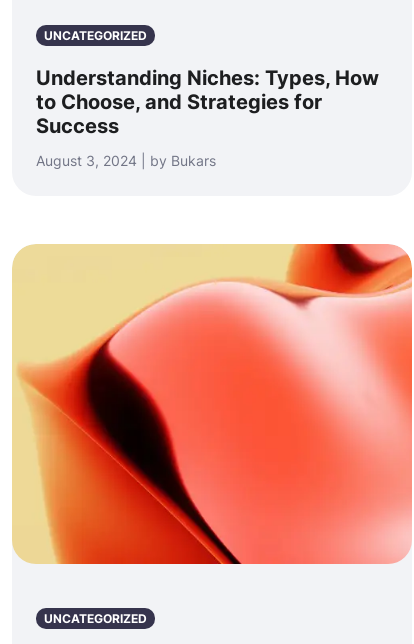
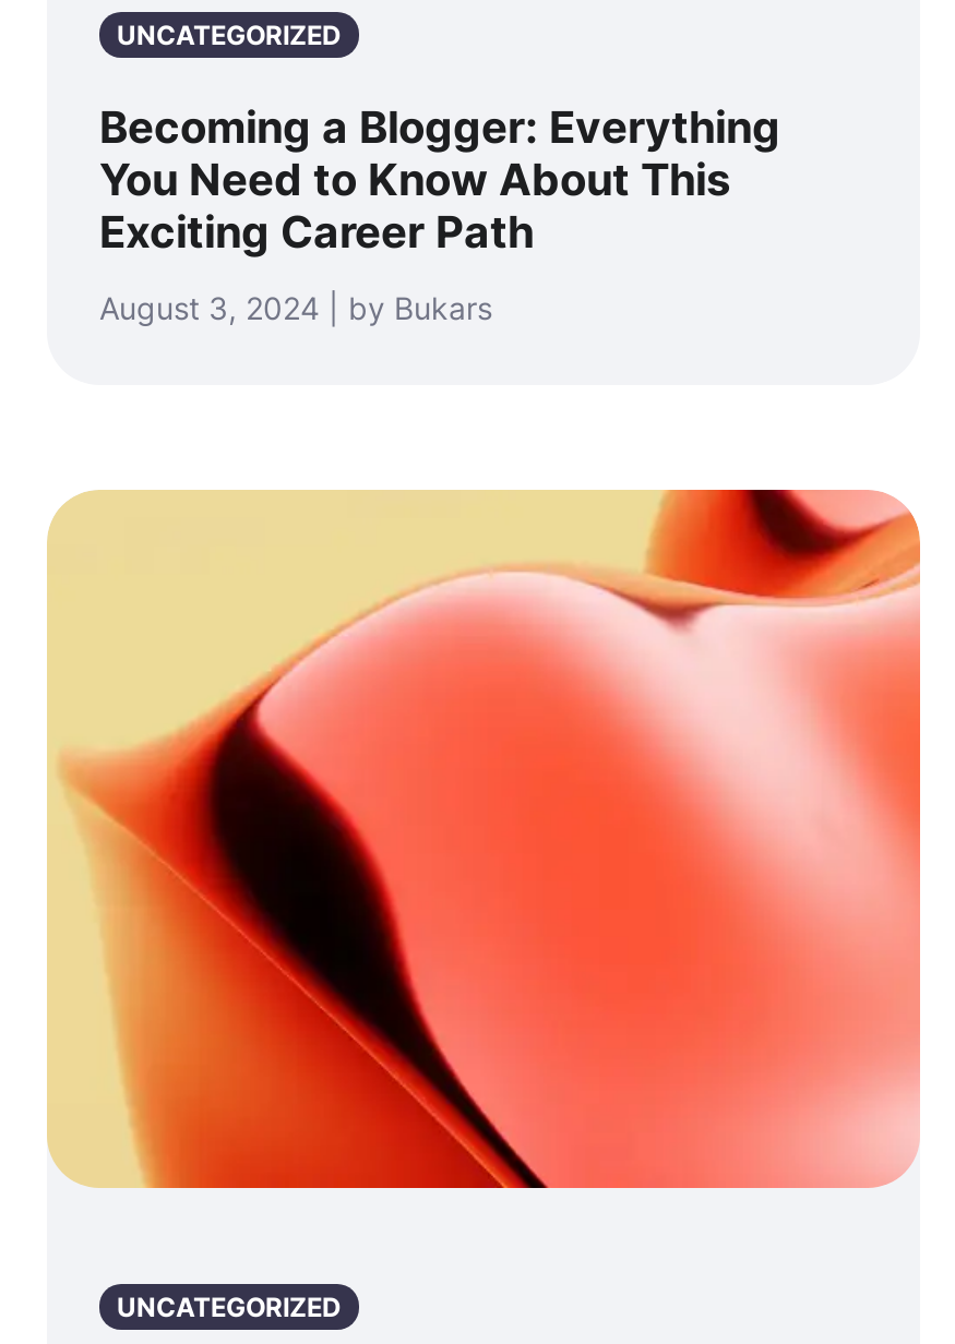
[36,66,379,138] Understanding Niches: Types, How | to Choose, and Strategies for | Success -> [99,103,780,260] Becoming a Blogger: Everything | You Need to Know About This | Exciting Career Path

